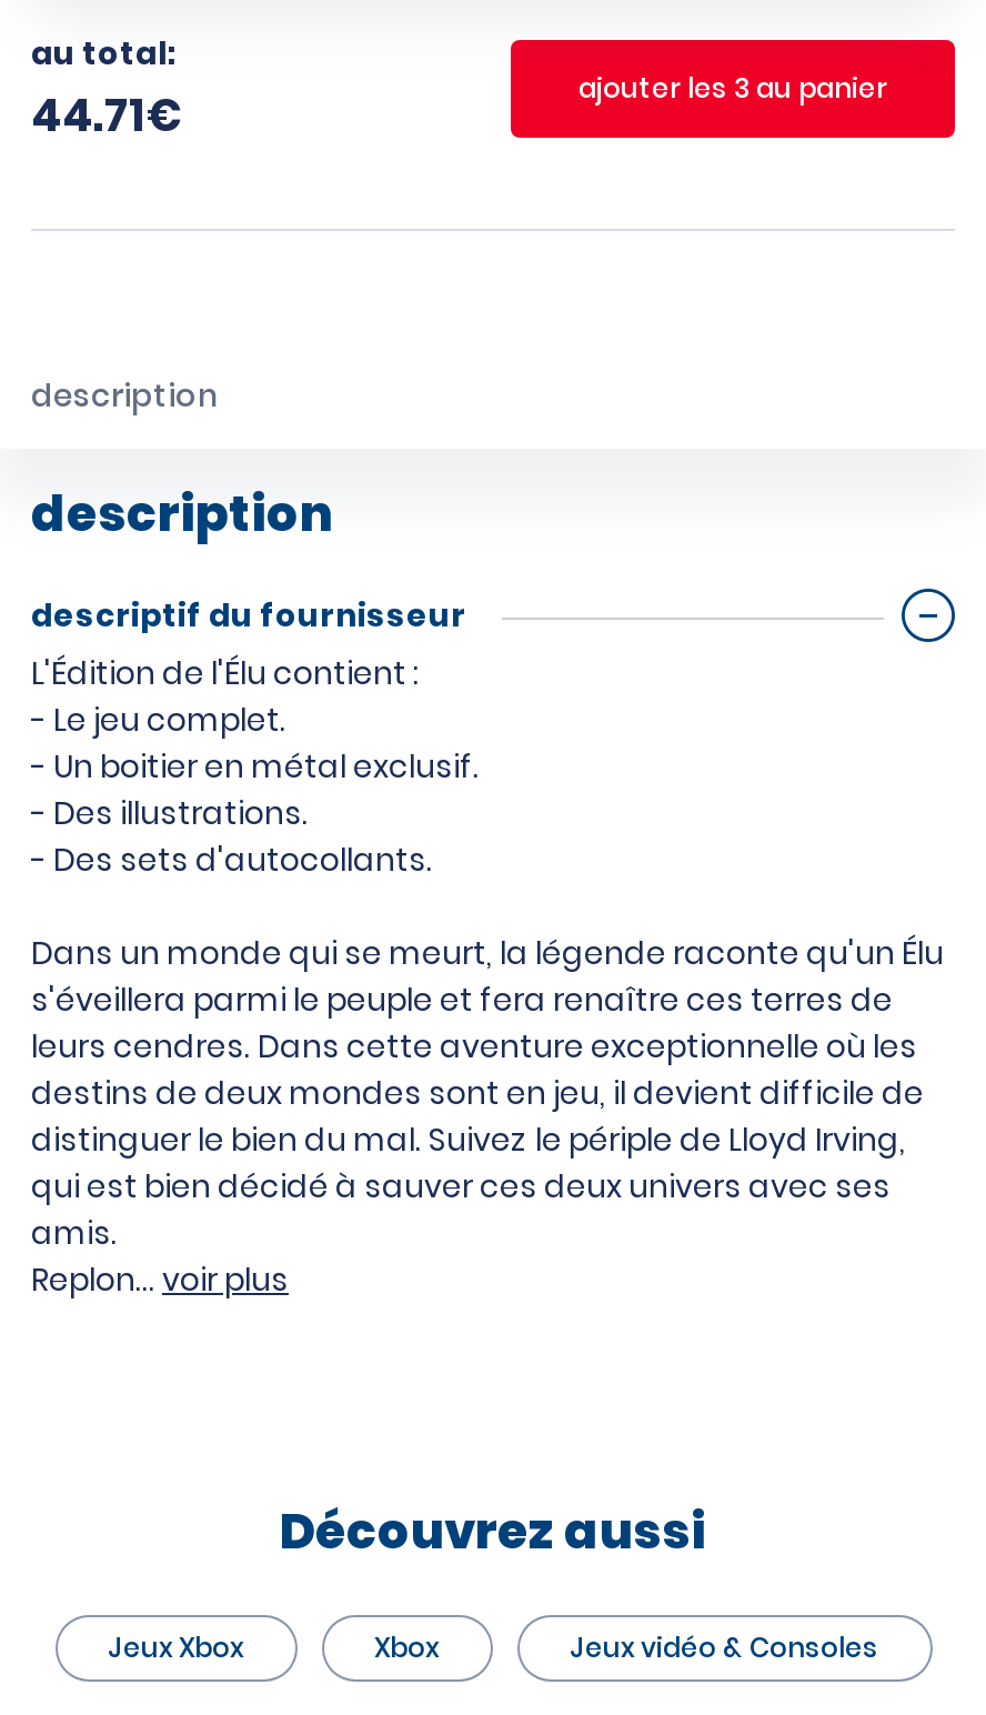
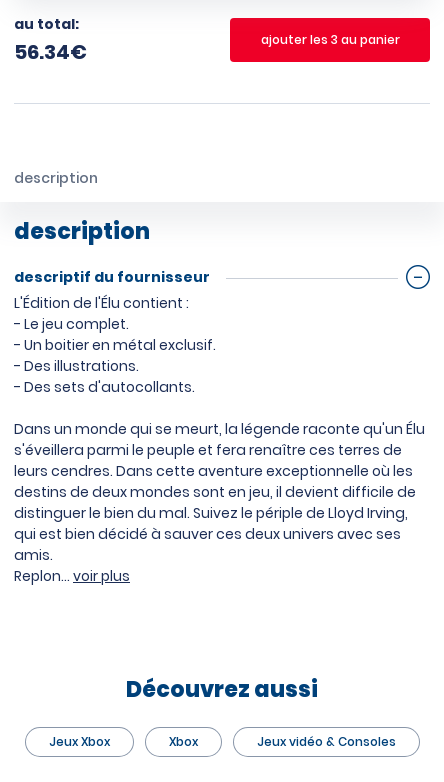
[31,84,184,147] 44.71€ -> [14,38,87,66] 56.34€

